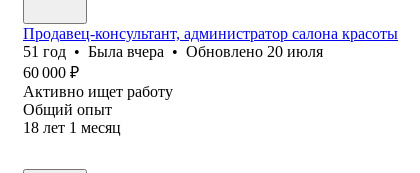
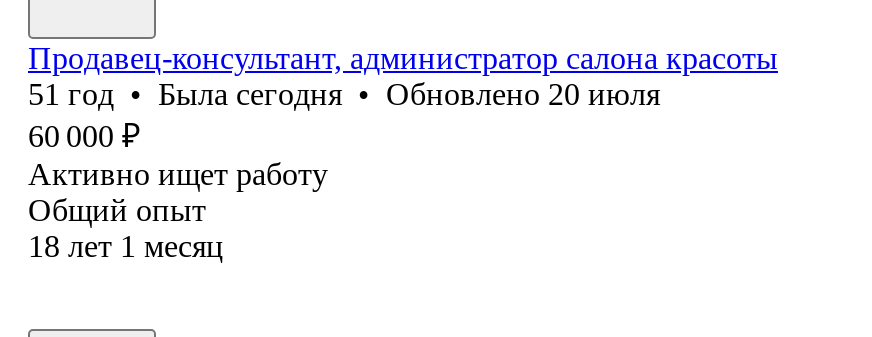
[23,43,323,60] 51 год • Была вчера • Обновлено20 июля -> [28,77,660,111] 51 год • Была сегодня • Обновлено20 июля

